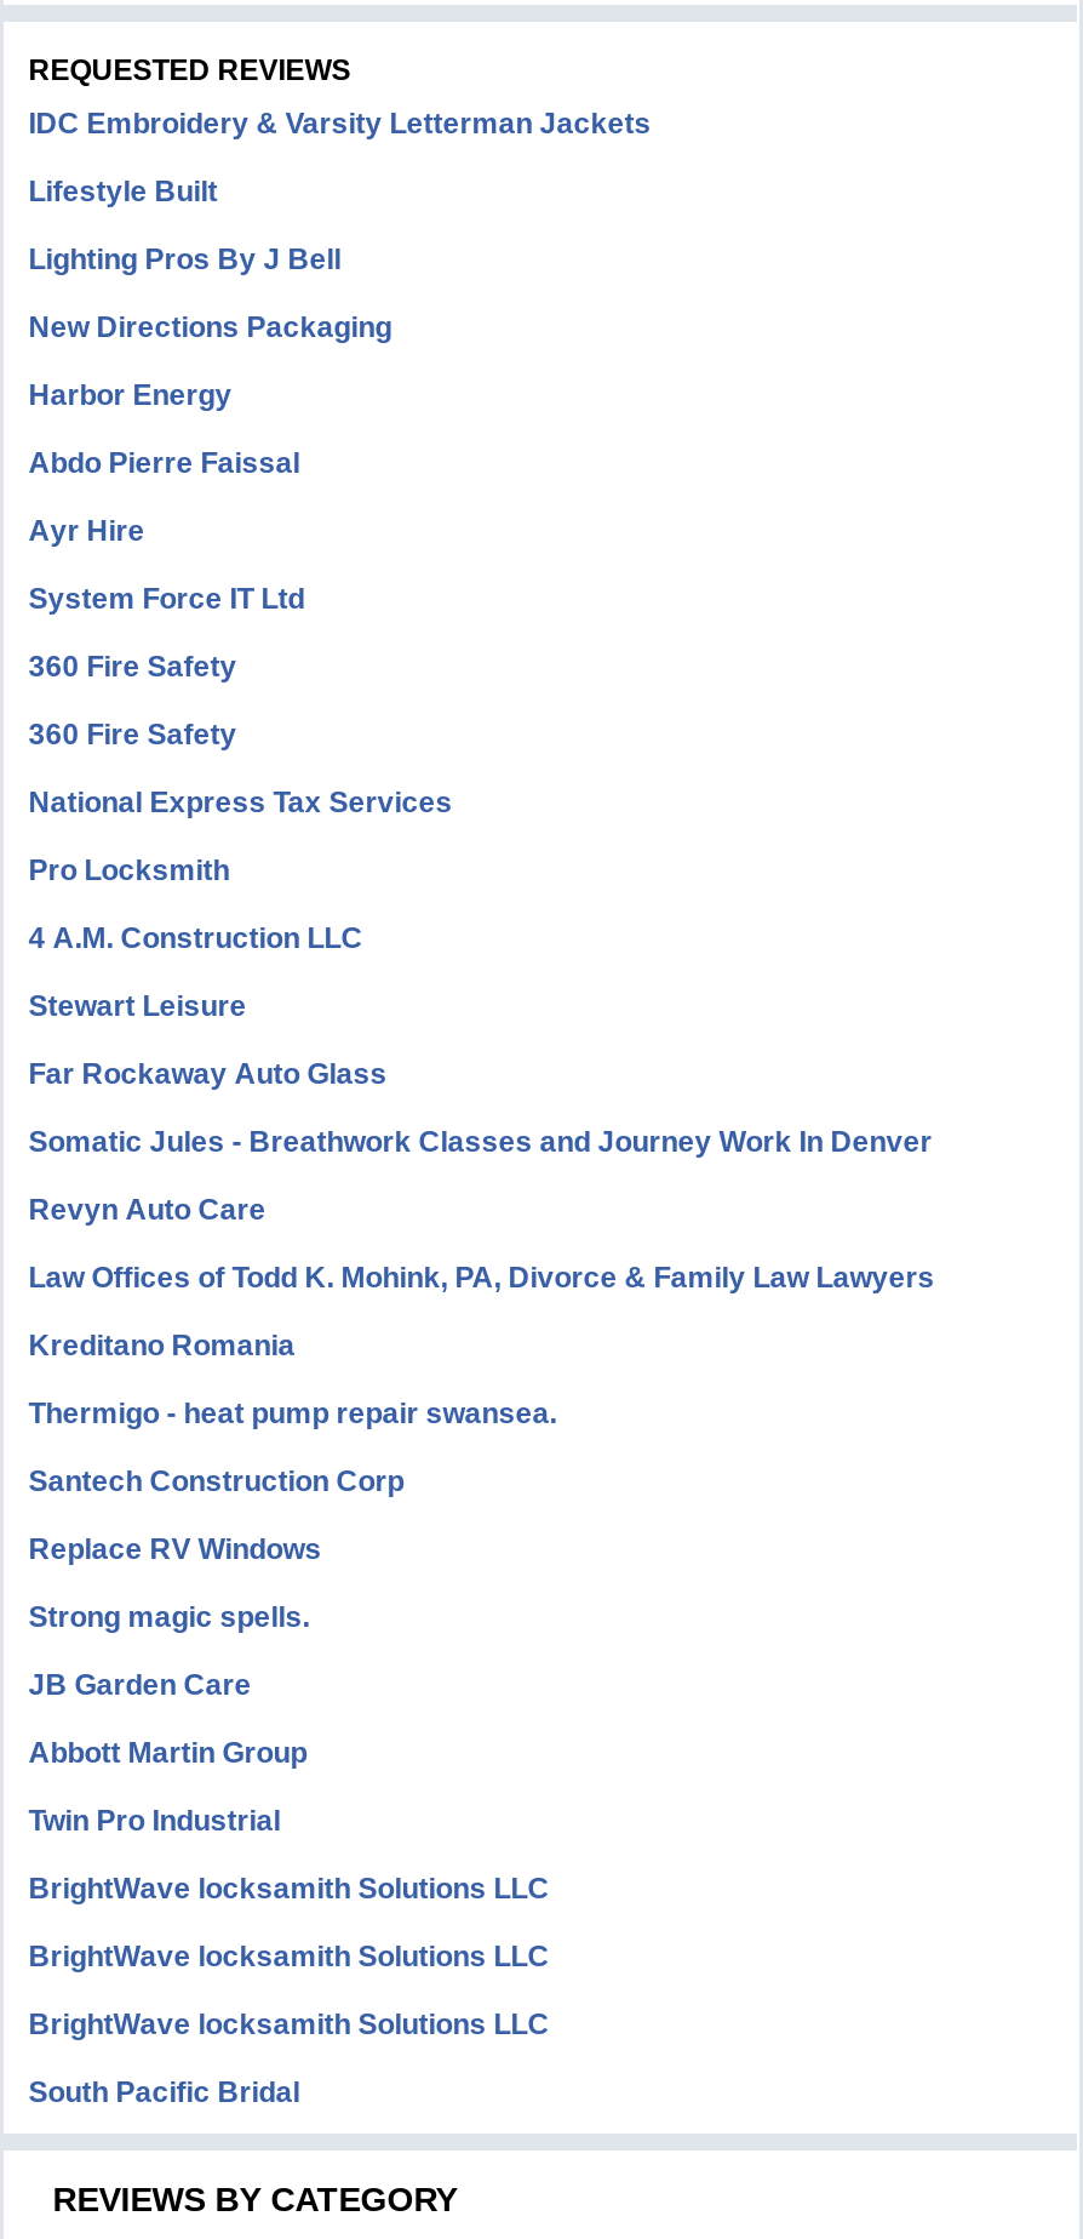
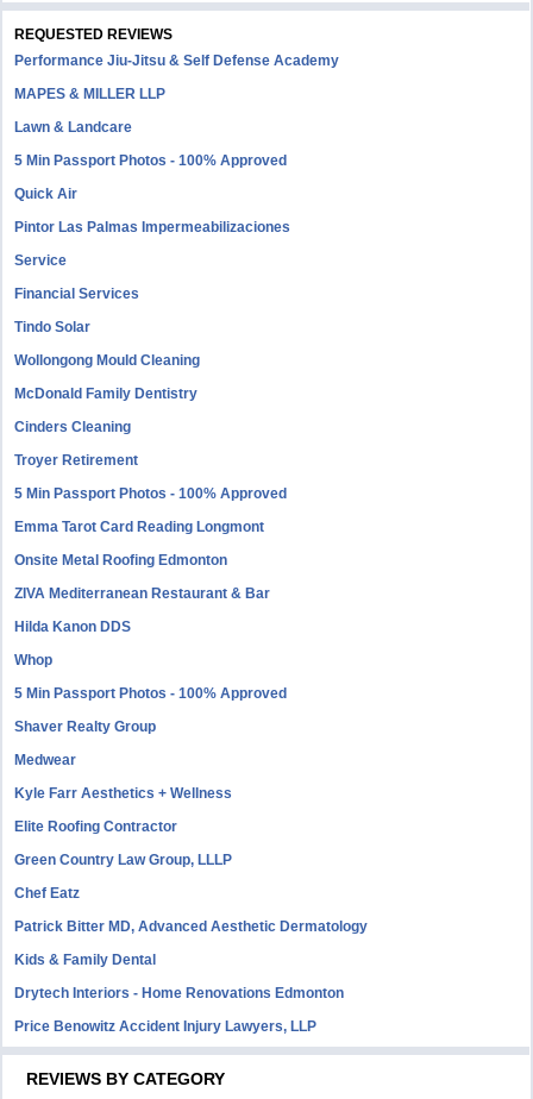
[28,107,651,141] IDC Embroidery & Varsity Letterman Jackets -> [15,52,339,69] Performance Jiu-Jitsu & Self Defense Academy
[28,175,217,209] Lifestyle Built -> [15,86,166,102] MAPES & MILLER LLP
[28,242,341,276] Lighting Pros By J Bell -> [15,119,132,136] Lawn & Landcare
[28,310,392,344] New Directions Packaging -> [15,152,287,169] 5 Min Passport Photos - 100% Approved
[28,378,232,412] Harbor Energy -> [15,186,78,202] Quick Air
[28,446,300,480] Abdo Pierre Faissal -> [15,219,291,235] Pintor Las Palmas Impermeabilizaciones
[28,514,145,548] Ayr Hire -> [15,252,67,269] Service
[28,582,305,616] System Force IT Ltd -> [15,285,139,302] Financial Services
[28,650,237,684] 360 Fire Safety -> [15,319,91,335] Tindo Solar
[28,718,237,752] 360 Fire Safety -> [15,352,200,369] Wollongong Mould Cleaning
[28,786,452,819] National Express Tax Services -> [15,385,198,402] McDonald Family Dentistry
[28,853,229,887] Pro Locksmith -> [15,419,131,435] Cinders Cleaning
[28,921,363,955] 4 A.M. Construction LLC -> [15,452,138,469] Troyer Retirement
[28,989,246,1023] Stewart Leisure -> [15,485,287,502] 5 Min Passport Photos - 100% Approved
[28,1057,387,1091] Far Rockaway Auto Glass -> [15,519,264,535] Emma Tarot Card Reading Longmont
[28,1125,932,1159] Somatic Jules - Breathwork Classes and Journey Work In Denver -> [15,552,227,569] Onsite Metal Roofing Edmonton
[28,1193,266,1227] Revyn Auto Care -> [15,585,270,602] ZIVA Mediterranean Restaurant & Bar
[28,1261,934,1295] Law Offices of Todd K. Mohink, PA, Divorce & Family Law Lawyers -> [15,618,131,635] Hilda Kanon DDS
[28,1329,295,1363] Kreditano Romania -> [15,652,53,668] Whop
[28,1396,557,1430] Thermigo - heat pump repair swansea. -> [15,685,287,702] 5 Min Passport Photos - 100% Approved
[28,1464,404,1498] Santech Construction Corp -> [15,718,156,735] Shaver Realty Group
[28,1532,322,1566] Replace RV Windows -> [15,752,76,768] Medwear
[28,1600,309,1634] Strong magic spells. -> [15,785,232,802] Kyle Farr Aesthetics + Wellness
[28,1668,251,1702] JB Garden Care -> [15,818,178,835] Elite Roofing Contractor
[28,1736,307,1770] Abbott Martin Group -> [15,852,232,868] Green Country Law Group, LLLP
[28,1804,280,1838] Twin Pro Industrial -> [15,885,80,902] Chef Eatz
[28,1872,549,1906] BrightWave locksamith Solutions LLC -> [15,918,368,935] Patrick Bitter MD, Advanced Aesthetic Dermatology
[28,1940,549,1974] BrightWave locksamith Solutions LLC -> [15,952,156,968] Kids & Family Dental
[28,2007,549,2041] BrightWave locksamith Solutions LLC -> [15,985,344,1001] Drytech Interiors - Home Renovations Edmonton
[28,2075,300,2109] South Pacific Bridal -> [15,1018,317,1035] Price Benowitz Accident Injury Lawyers, LLP

